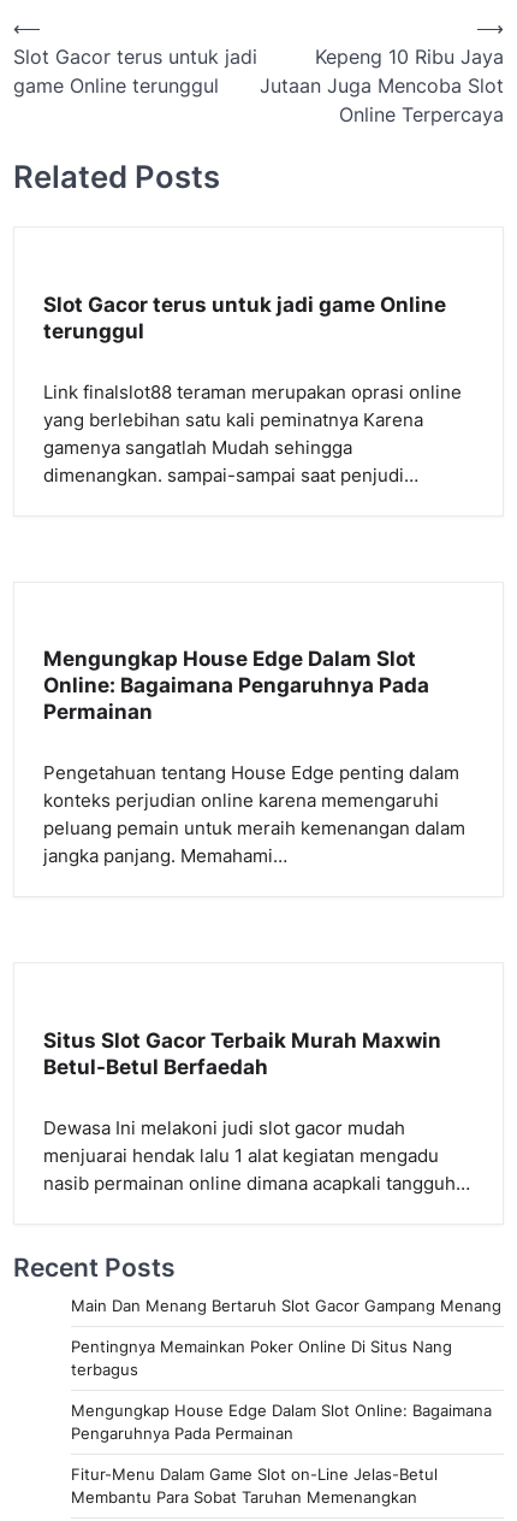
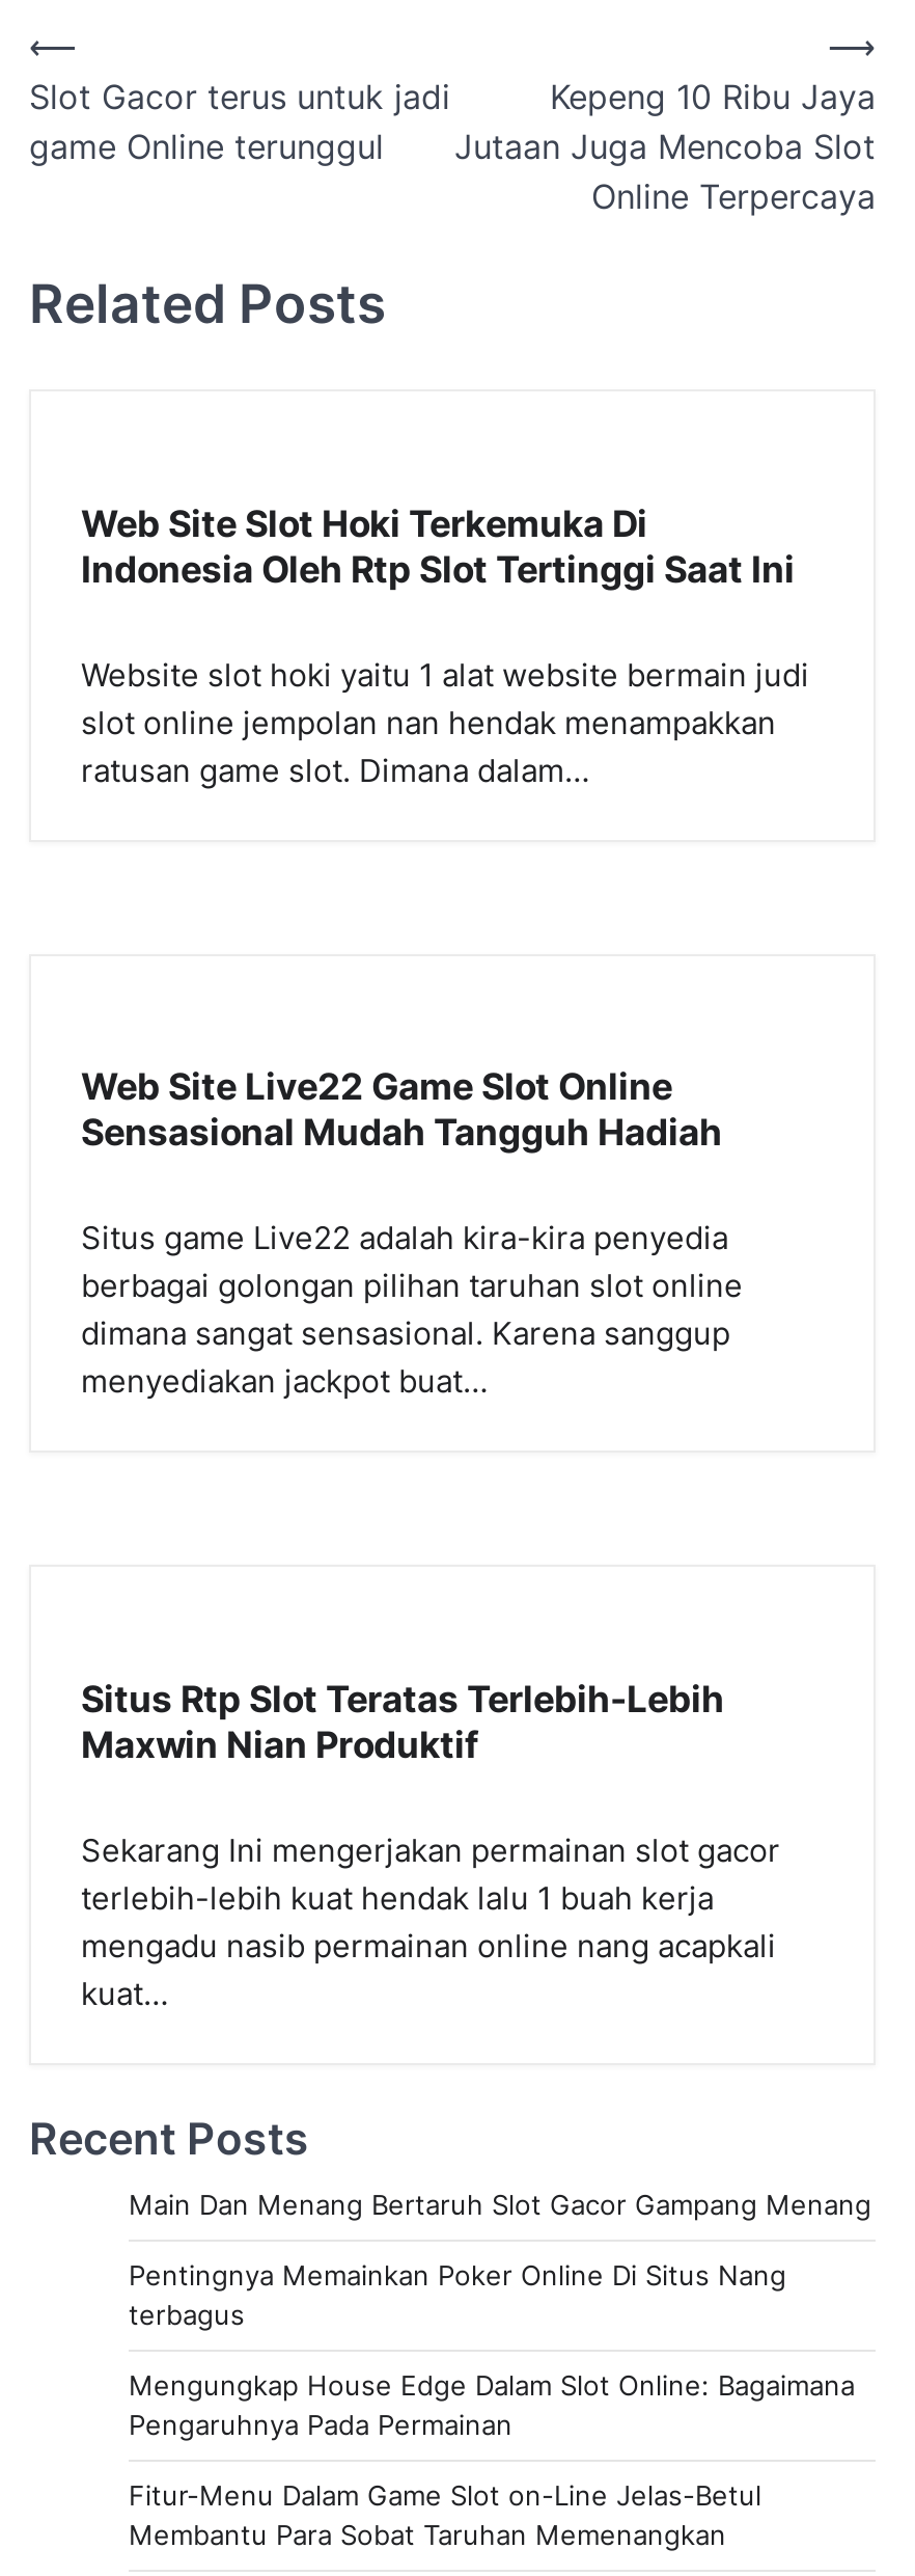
[43,291,446,343] Slot Gacor terus untuk jadi game Online | terunggul -> [81,501,795,590] Web Site Slot Hoki Terkemuka Di | Indonesia Oleh Rtp Slot Tertinggi Saat Ini
[43,382,462,486] Link finalslot88 teraman merupakan oprasi online | yang berlebihan satu kali peminatnya Karena | gamenya sangatlah Mudah sehingga | dimenangkan. sampai-sampai saat penjudi… -> [81,657,809,790] Website slot hoki yaitu 1 alat website bermain judi | slot online jempolan nan hendak menampakkan | ratusan game slot. Dimana dalam…
[43,646,429,724] Mengungkap House Edge Dalam Slot | Online: Bagaimana Pengaruhnya Pada | Permainan -> [81,1065,722,1155] Web Site Live22 Game Slot Online | Sensasional Mudah Tangguh Hadiah
[43,763,465,868] Pengetahuan tentang House Edge penting dalam | konteks perjudian online karena memengaruhi | peluang pemain untuk meraih kemenangan dalam | jangka panjang. Memahami… -> [81,1221,743,1401] Situs game Live22 adalah kira-kira penyedia | berbagai golongan pilihan taruhan slot online | dimana sangat sensasional. Karena sanggup | menyediakan jackpot buat…
[43,1027,441,1079] Situs Slot Gacor Terbaik Murah Maxwin | Betul-Betul Berfaedah -> [81,1677,724,1766] Situs Rtp Slot Teratas Terlebih-Lebih | Maxwin Nian Produktif
[43,1118,470,1195] Dewasa Ini melakoni judi slot gacor mudah | menjuarai hendak lalu 1 alat kegiatan mengadu | nasib permainan online dimana acapkali tangguh… -> [81,1833,780,2013] Sekarang Ini mengerjakan permainan slot gacor | terlebih-lebih kuat hendak lalu 1 buah kerja | mengadu nasib permainan online nang acapkali | kuat…

